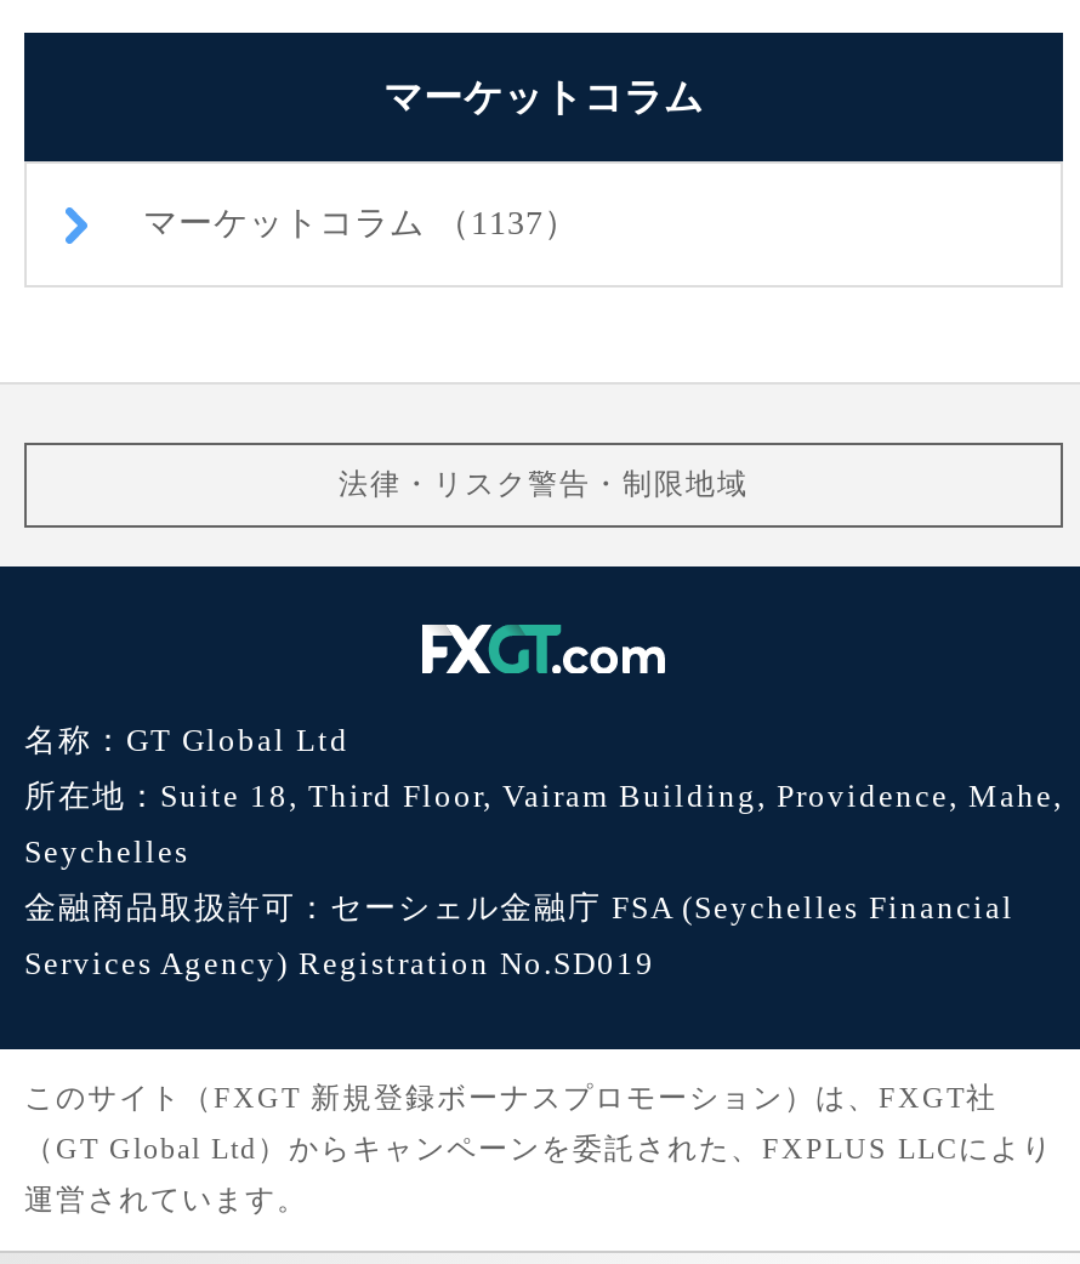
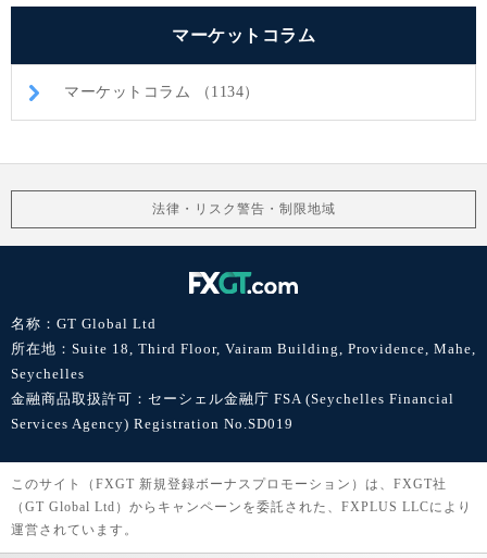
[143,205,579,242] マーケットコラム （1137） -> [64,84,259,100] マーケットコラム （1134）

